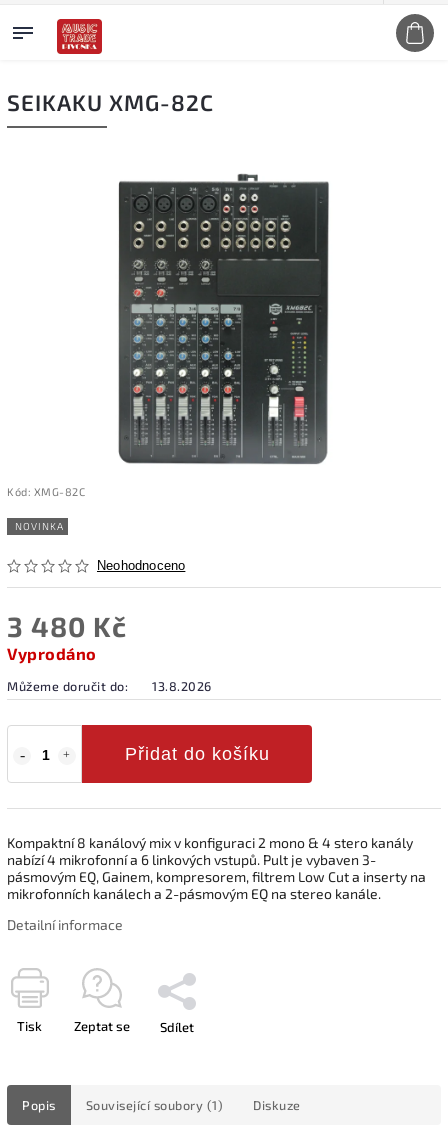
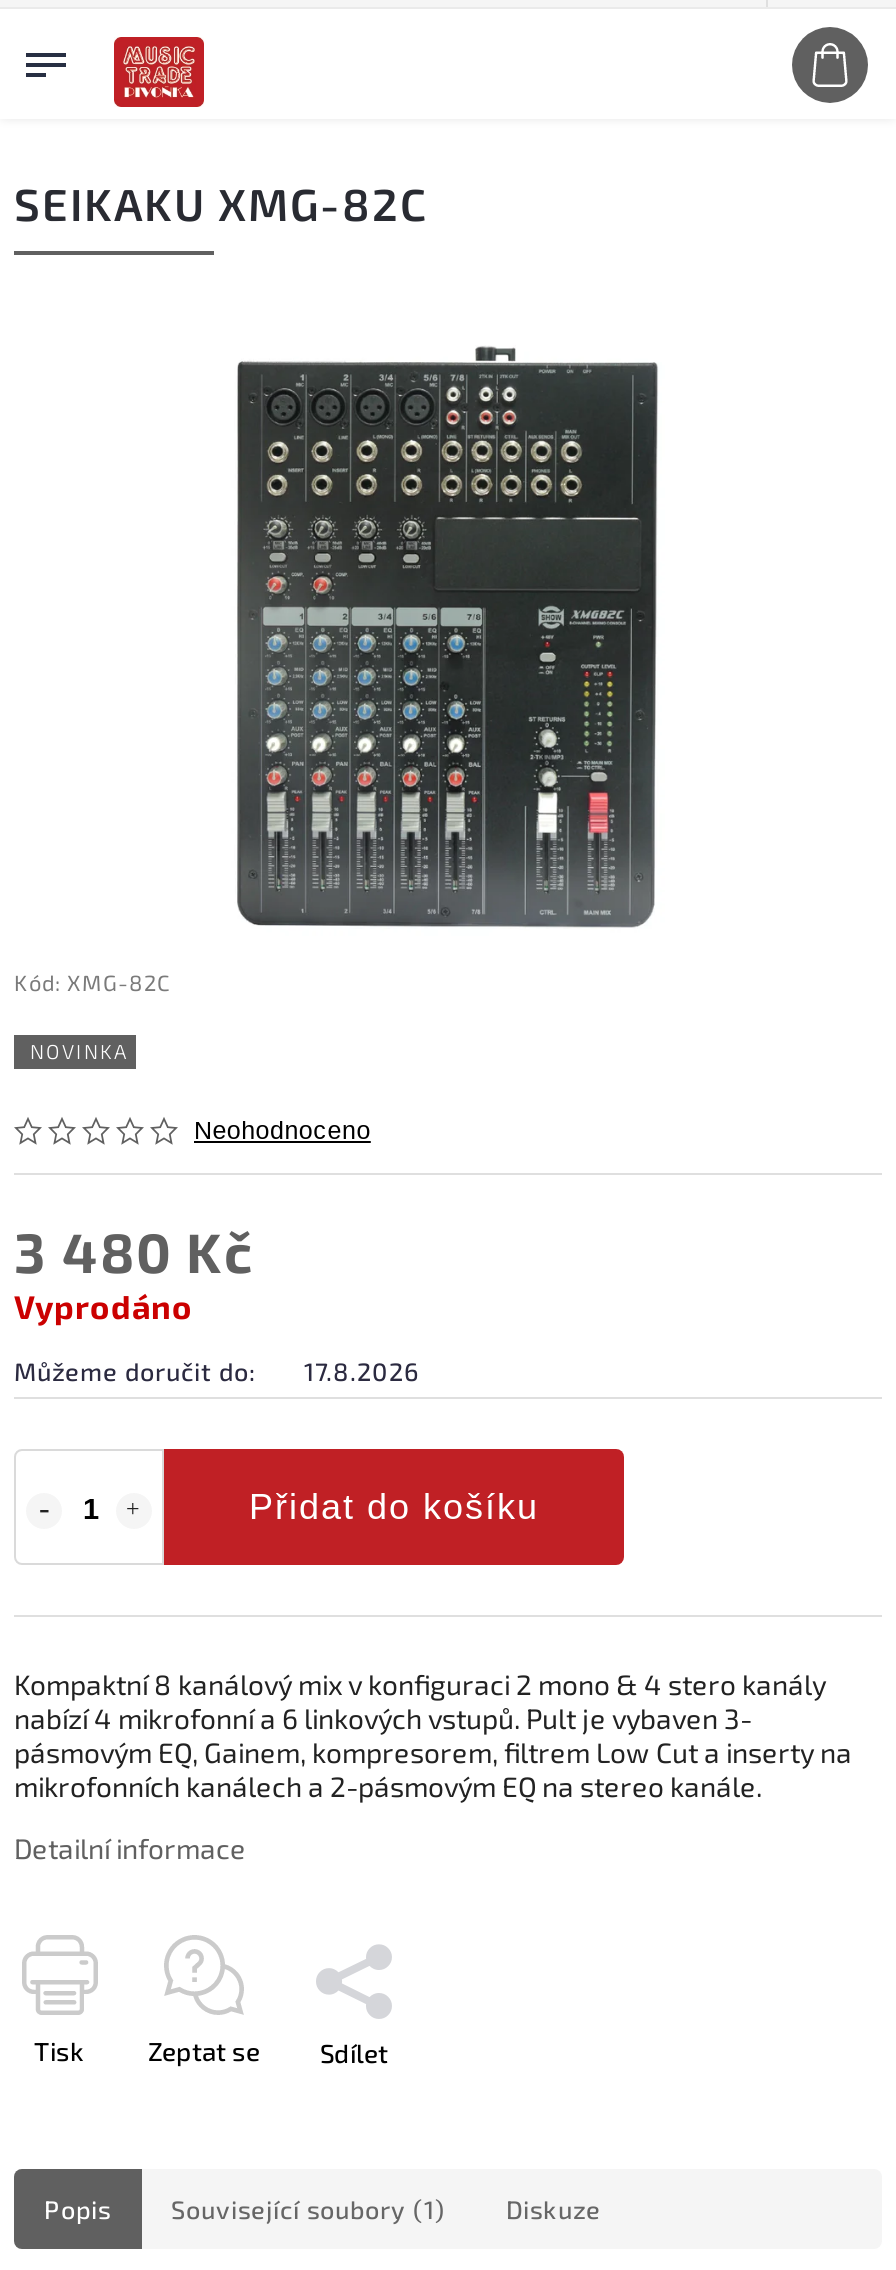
[7,678,211,694] Můžeme doručit do: 13.8.2026 -> [14,1355,419,1387] Můžeme doručit do: 17.8.2026

